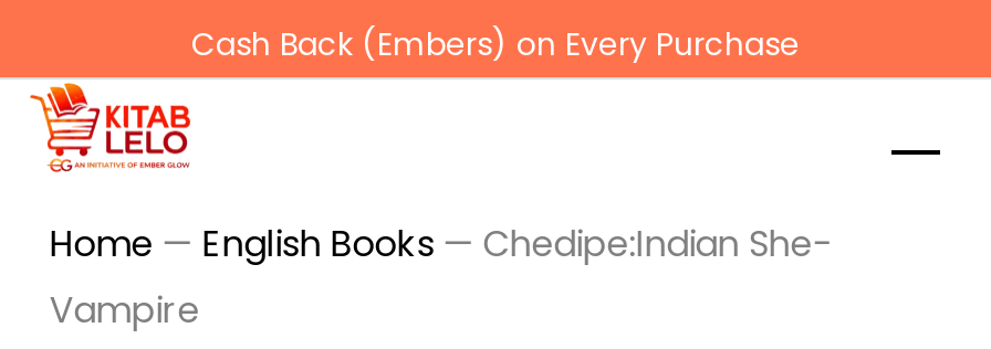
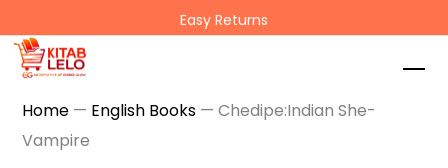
[191,22,800,66] Cash Back (Embers) on Every Purchase -> [180,10,268,30] Easy Returns

